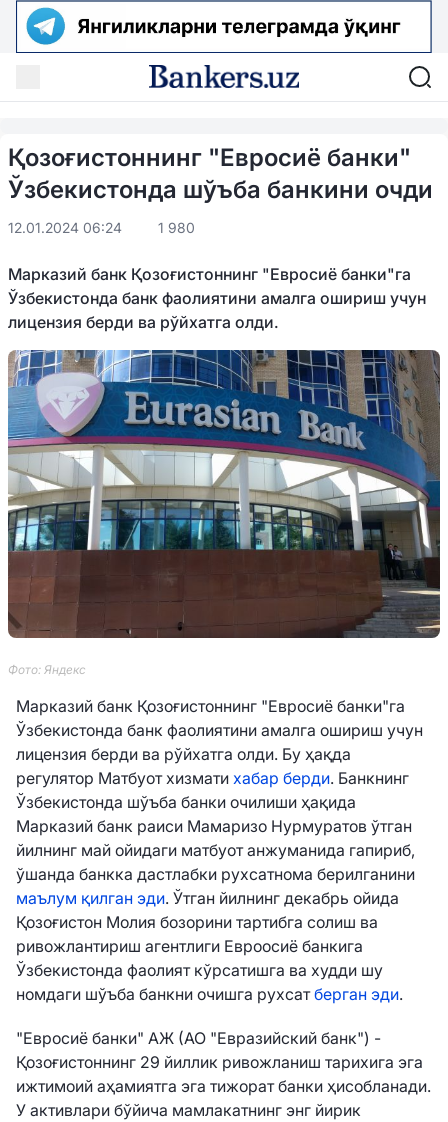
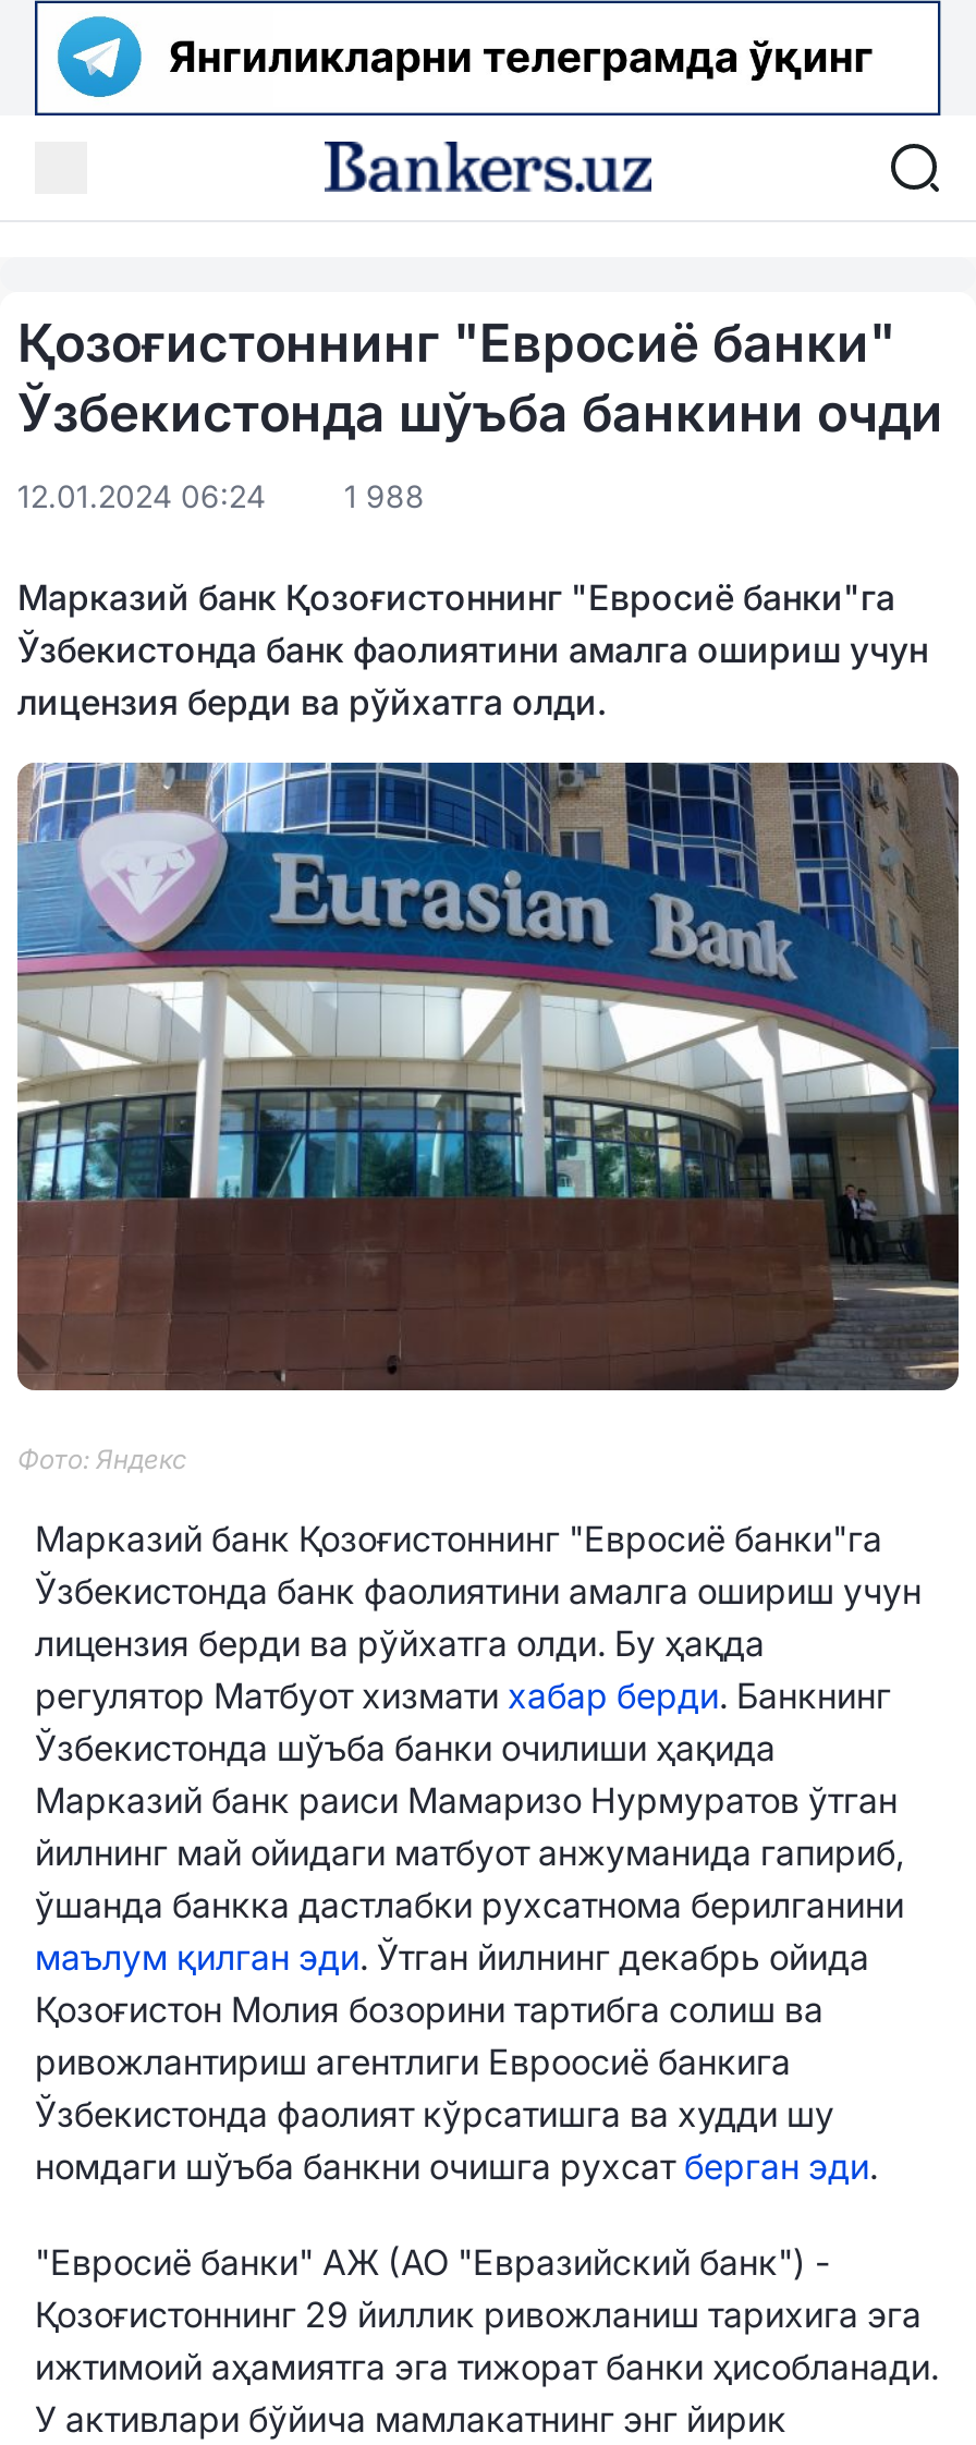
[158,219,195,236] 1 980 -> [344,477,425,514] 1 988

